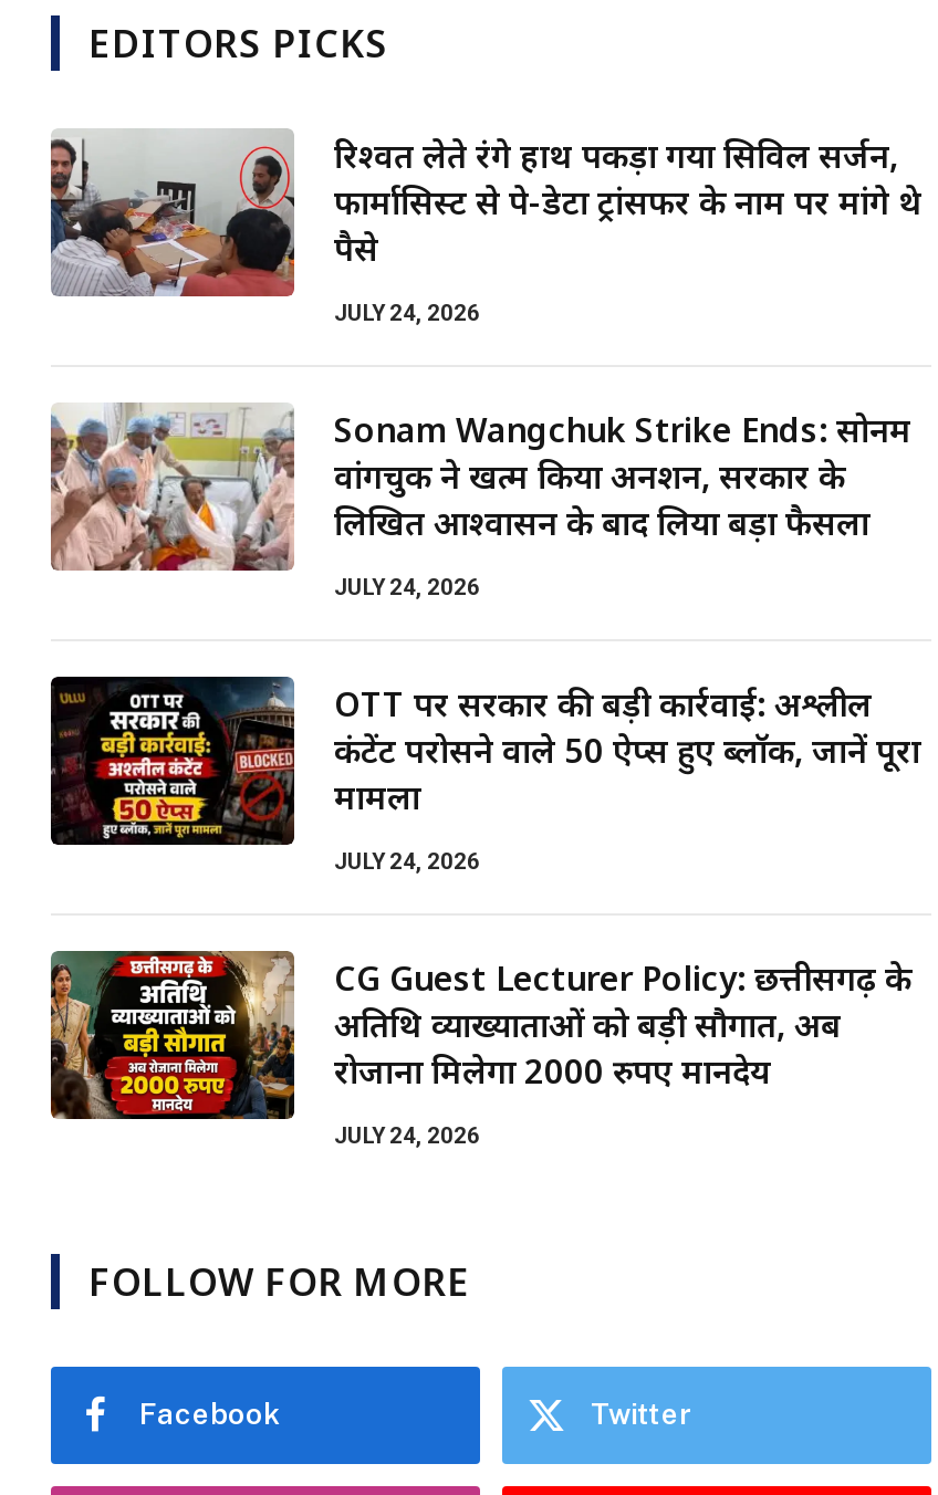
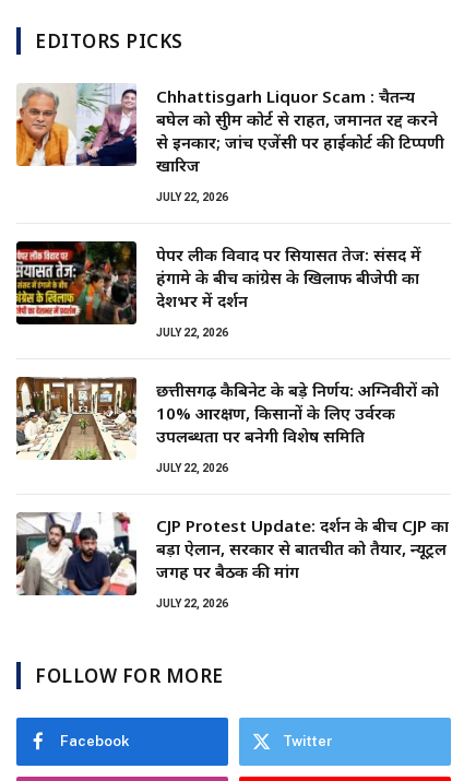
[49,129,923,297] [image] | रिश्वत लेते रंगे हाथ पकड़ा गया सिविल सर्जन, | फार्मासिस्ट से पे-डेटा ट्रांसफर के नाम पर मांगे थे | पैसे -> [15,83,444,176] [image] | Chhattisgarh Liquor Scam : चैतन्य | बघेल को सुप्रीम कोर्ट से राहत, जमानत रद्द करने | से इनकार; जांच एजेंसी पर हाईकोर्ट की टिप्पणी | खारिज
[334,301,480,326] JULY 24, 2026 -> [156,191,228,203] JULY 22, 2026
[51,401,911,574] [image] | Sonam Wangchuk Strike Ends: सोनम | वांगचुक ने खत्म किया अनशन, सरकार के | लिखित आश्वासन के बाद लिया बड़ा फैसला -> [15,240,421,326] [image] | पेपर लीक विवाद पर सियासत तेज: संसद में | हंगामे के बीच कांग्रेस के खिलाफ बीजेपी का | देशभर में प्रदर्शन
[334,576,480,600] JULY 24, 2026 -> [156,326,228,338] JULY 22, 2026
[49,673,920,848] [image] | OTT पर सरकार की बड़ी कार्रवाई: अश्लील | कंटेंट परोसने वाले 50 ऐप्स हुए ब्लॉक, जानें पूरा | मामला -> [15,376,439,460] [image] | छत्तीसगढ़ कैबिनेट के बड़े निर्णय: अग्निवीरों को | 10% आरक्षण, किसानों के लिए उर्वरक | उपलब्धता पर बनेगी विशेष समिति
[334,850,480,874] JULY 24, 2026 -> [156,462,228,474] JULY 22, 2026
[49,948,911,1122] [image] | CG Guest Lecturer Policy: छत्तीसगढ़ के | अतिथि व्याख्याताओं को बड़ी सौगात, अब | रोजाना मिलेगा 2000 रुपए मानदेय -> [15,511,449,596] [image] | CJP Protest Update: प्रदर्शन के बीच CJP का | बड़ा ऐलान, सरकार से बातचीत को तैयार, न्यूट्रल | जगह पर बैठक की मांग
[334,1124,480,1148] JULY 24, 2026 -> [156,597,228,609] JULY 22, 2026

